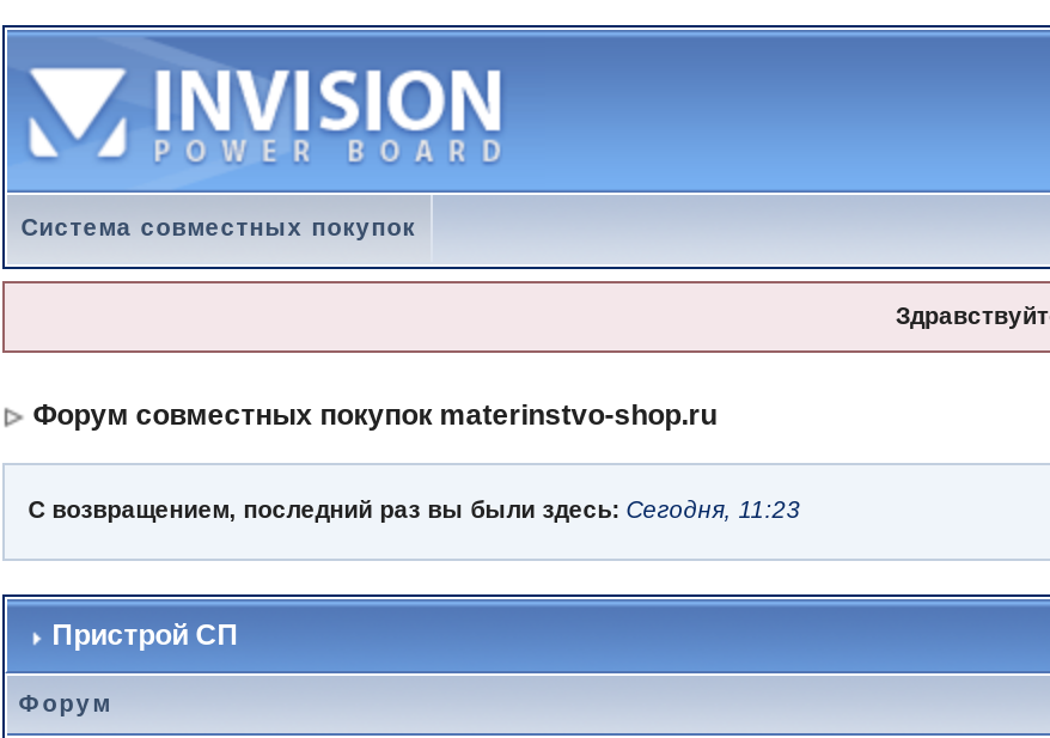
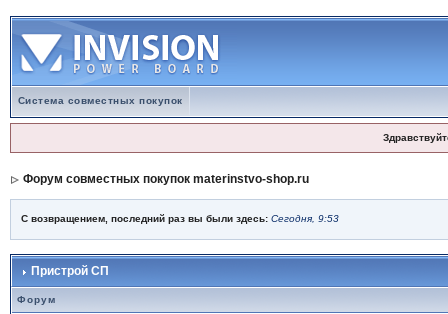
[28,496,801,523] С возвращением, последний раз вы были здесь: Сегодня, 11:23 -> [21,213,339,224] С возвращением, последний раз вы были здесь: Сегодня, 9:53

